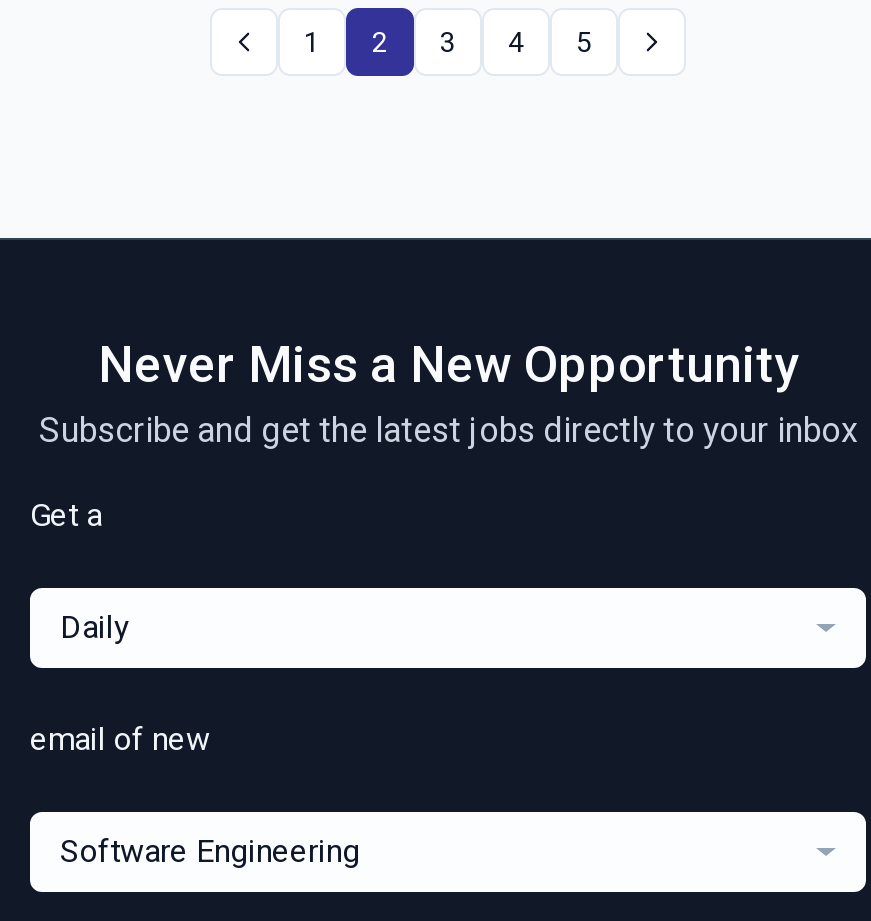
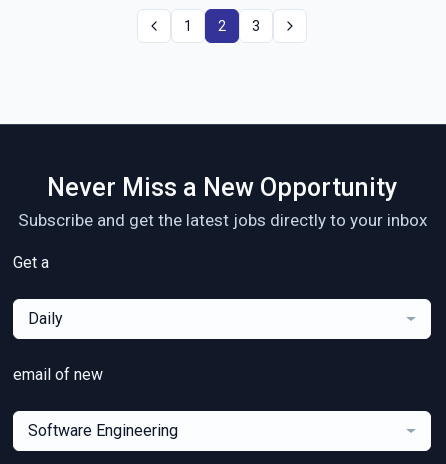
[508,25,592,57] 4 | 5 -> none

